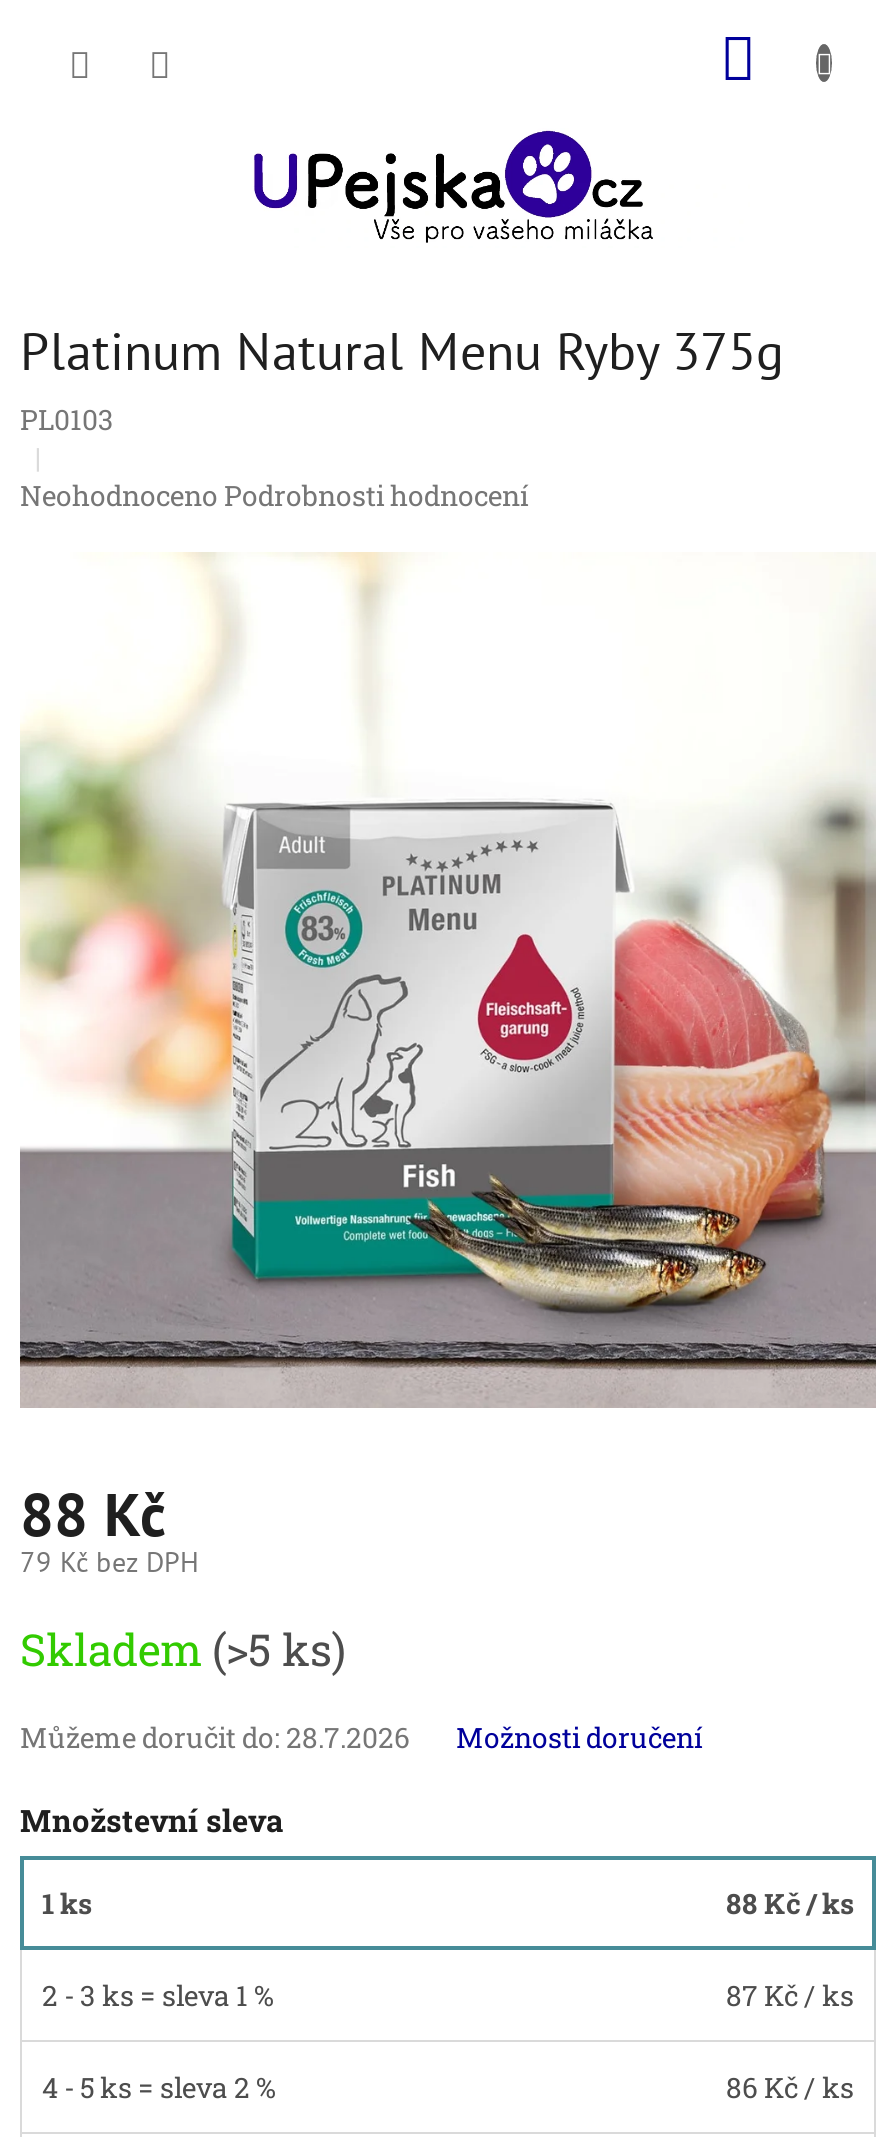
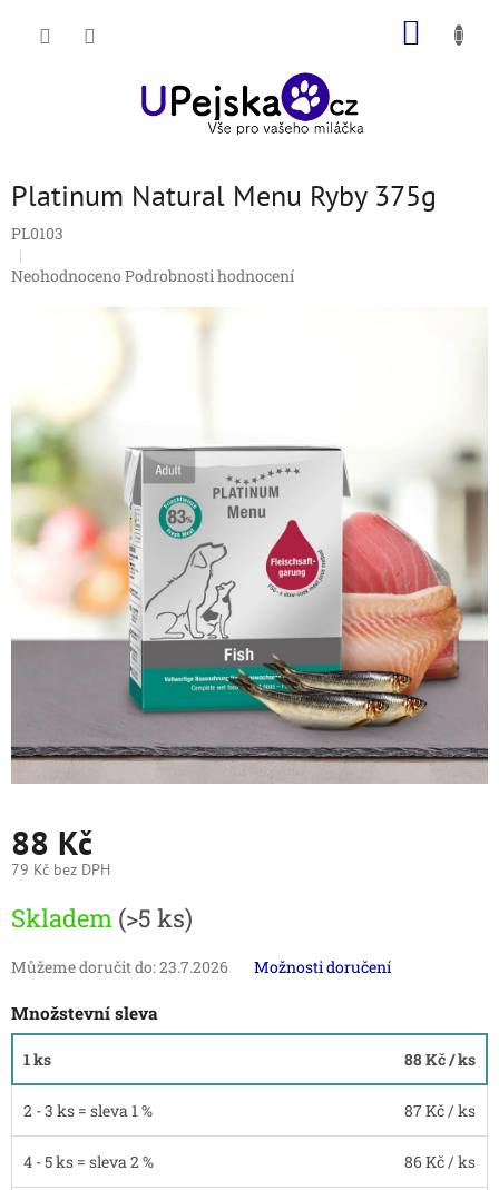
[20,1719,410,1757] Můžeme doručit do: 28.7.2026 -> [11,957,228,978] Můžeme doručit do: 23.7.2026

